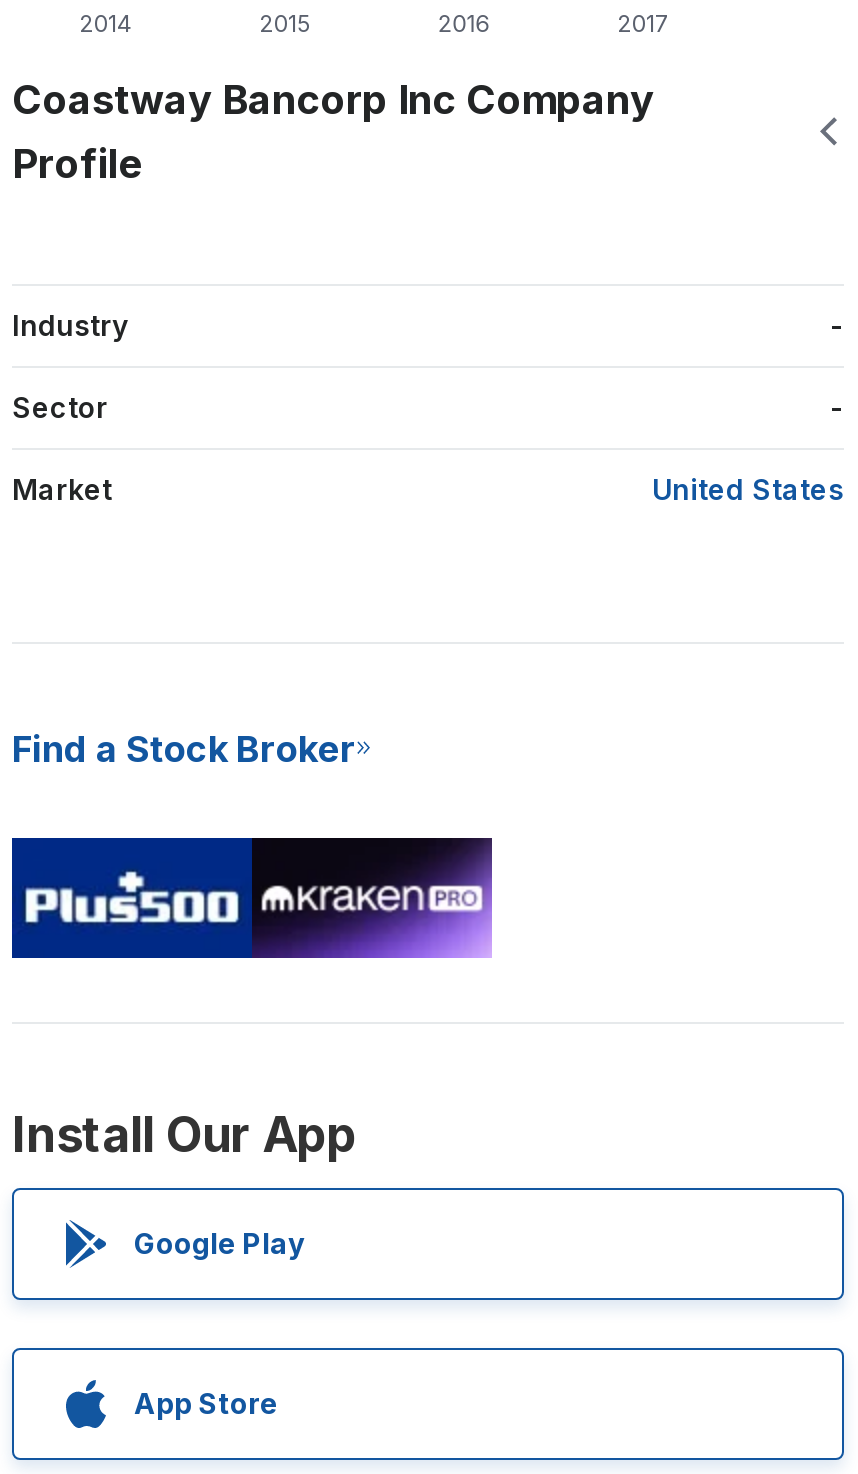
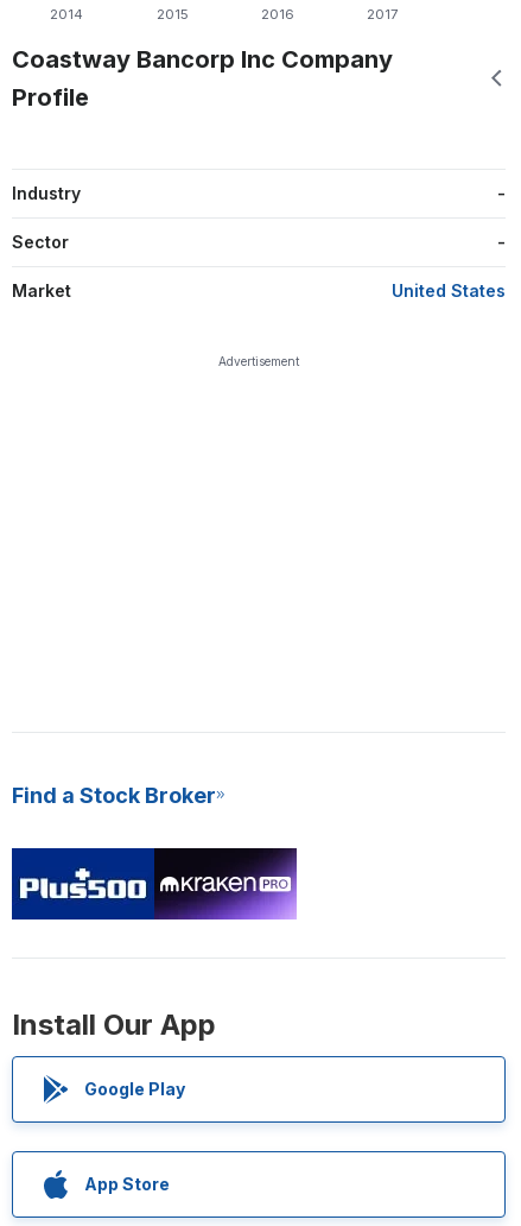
none -> [218,354,299,368] Advertisement

